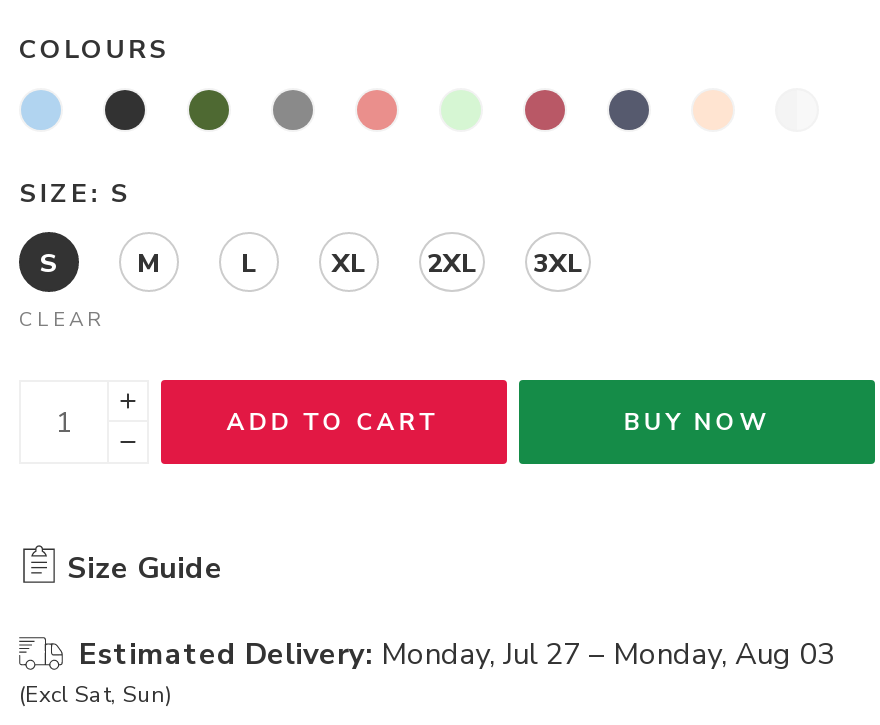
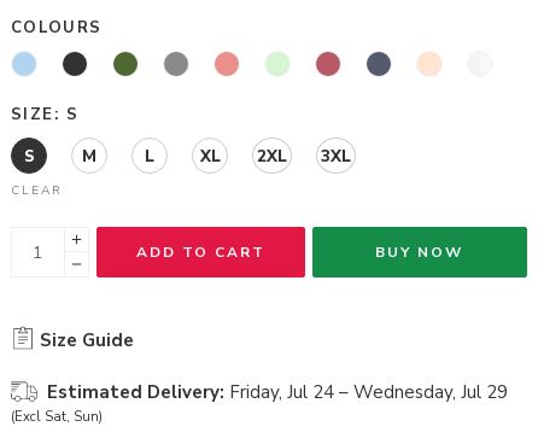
[79,634,835,674] Estimated Delivery: Monday, Jul 27 – Monday, Aug 03 -> [47,381,508,405] Estimated Delivery: Friday, Jul 24 – Wednesday, Jul 29

